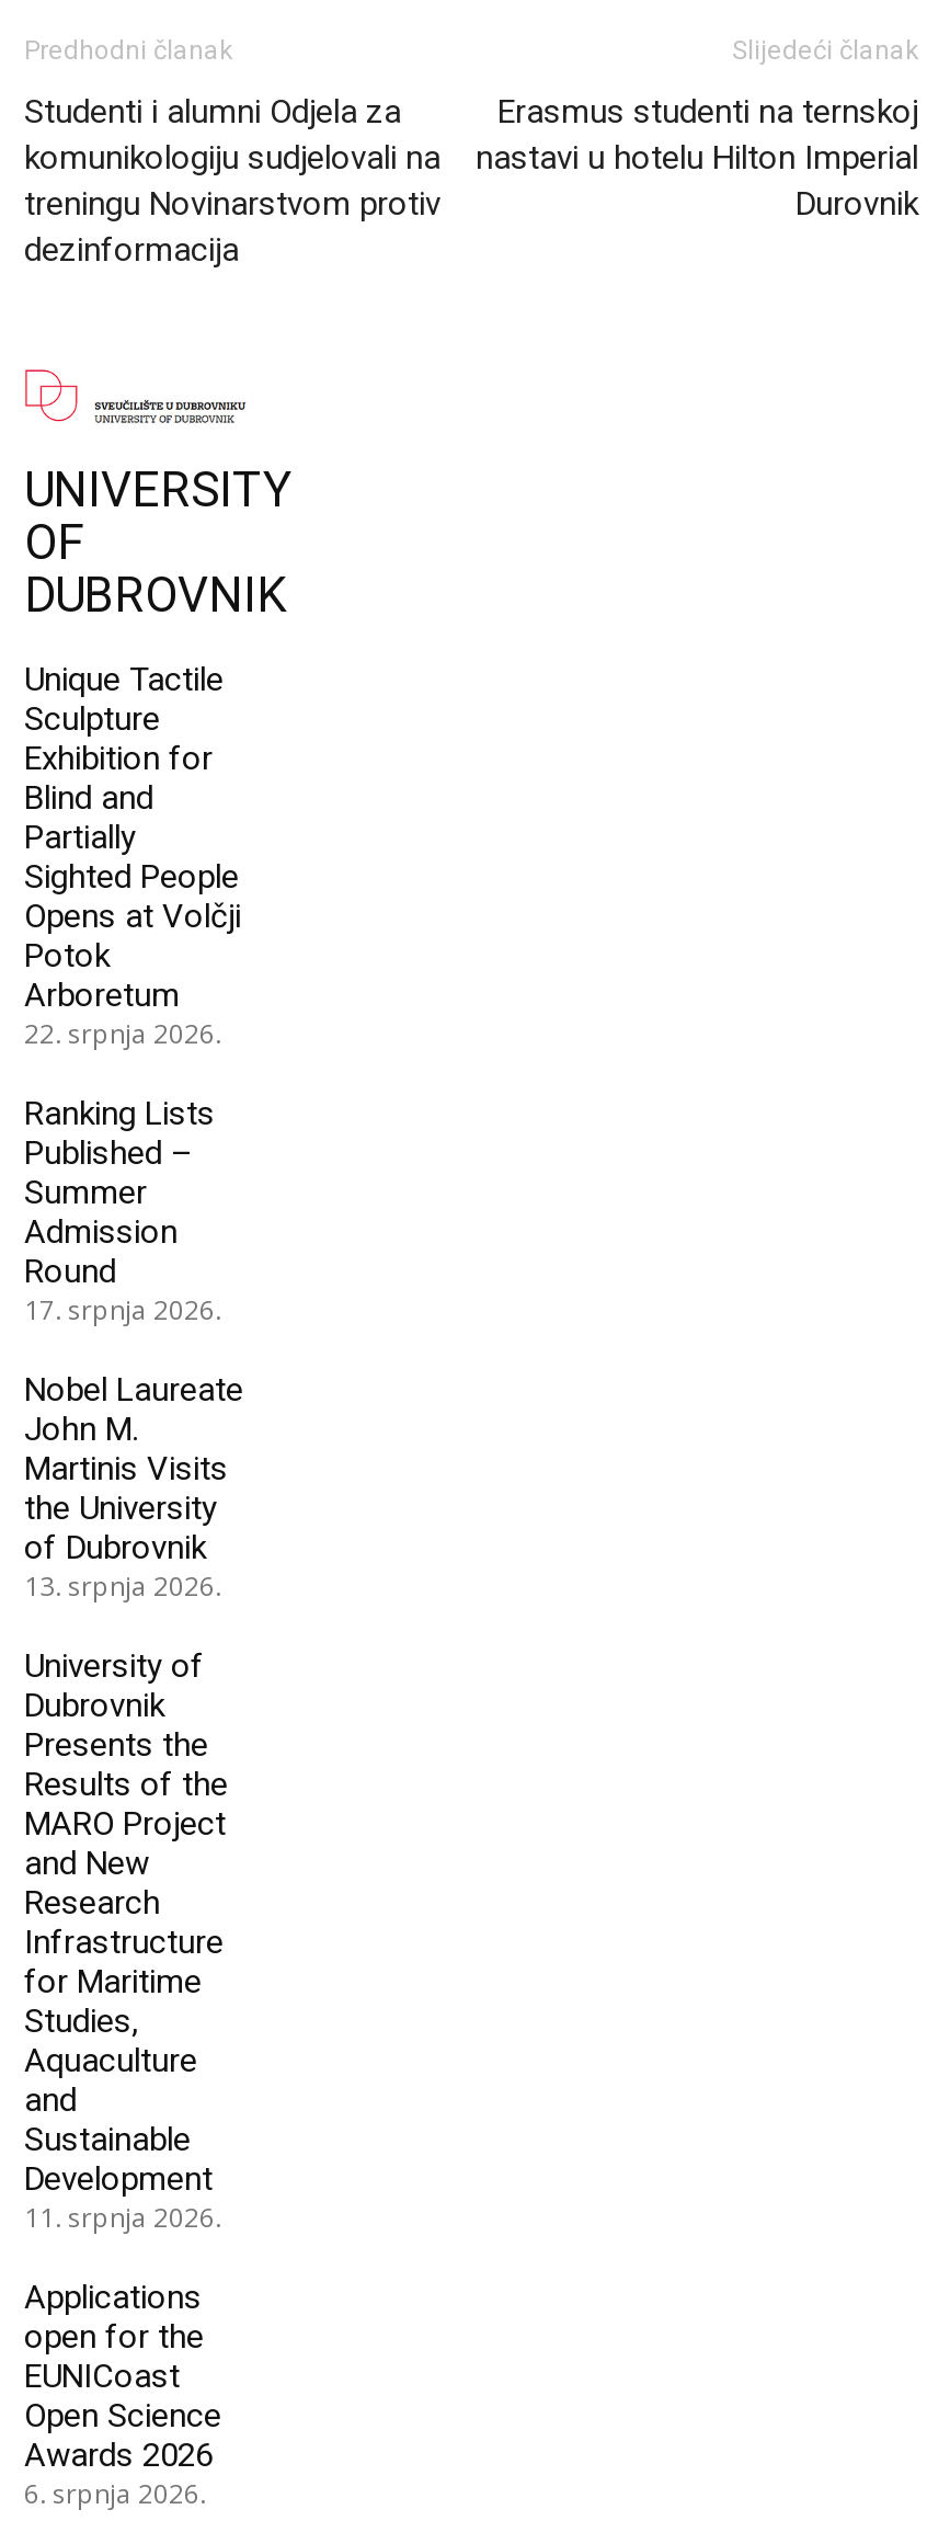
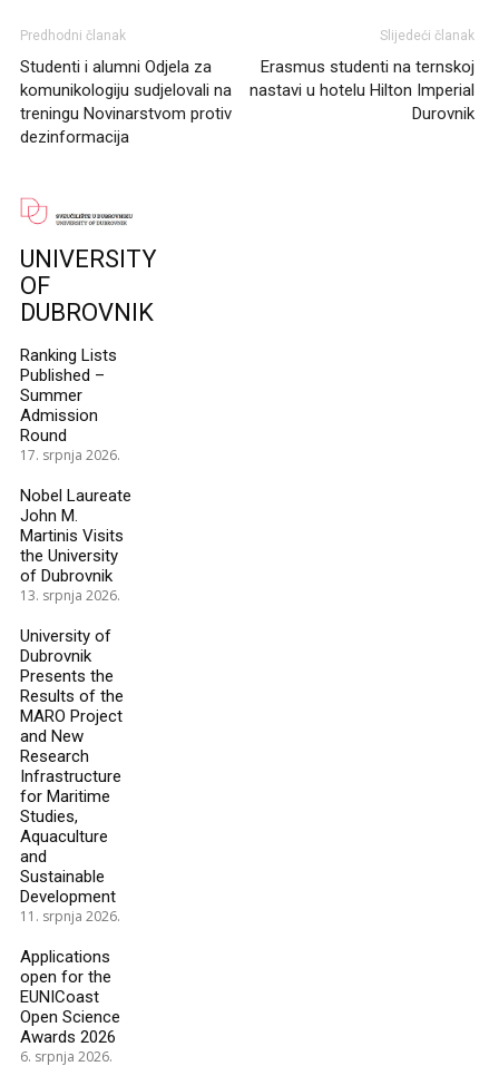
[24,659,241,1051] Unique Tactile | Sculpture | Exhibition for | Blind and | Partially | Sighted People | Opens at Volčji | Potok | Arboretum | 22. srpnja 2026. -> none

